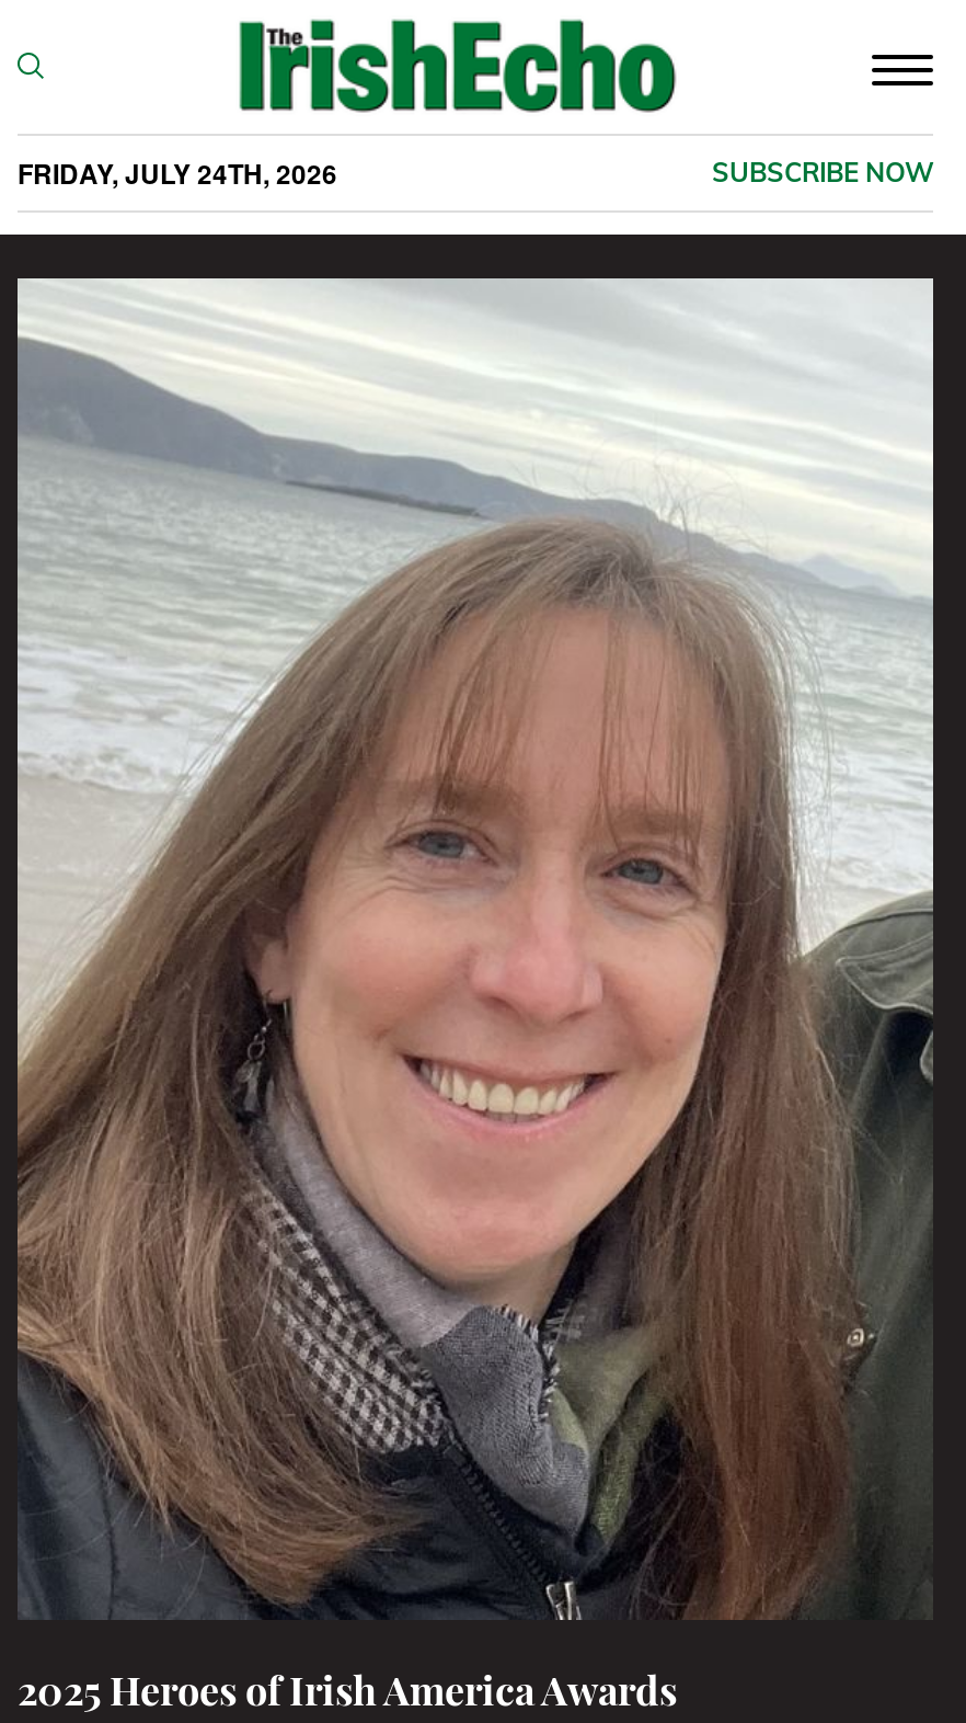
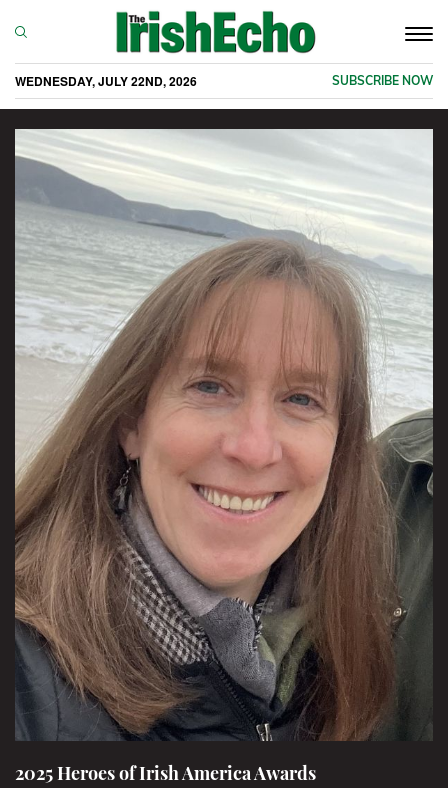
[18,153,337,192] FRIDAY, JULY 24TH, 2026 -> [15,72,197,90] WEDNESDAY, JULY 22ND, 2026

